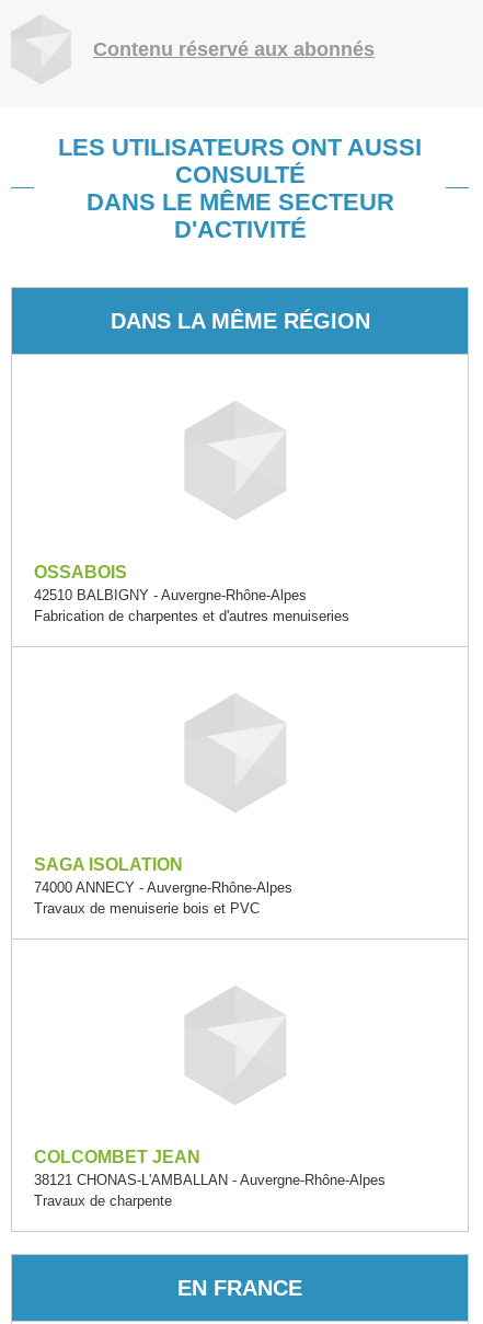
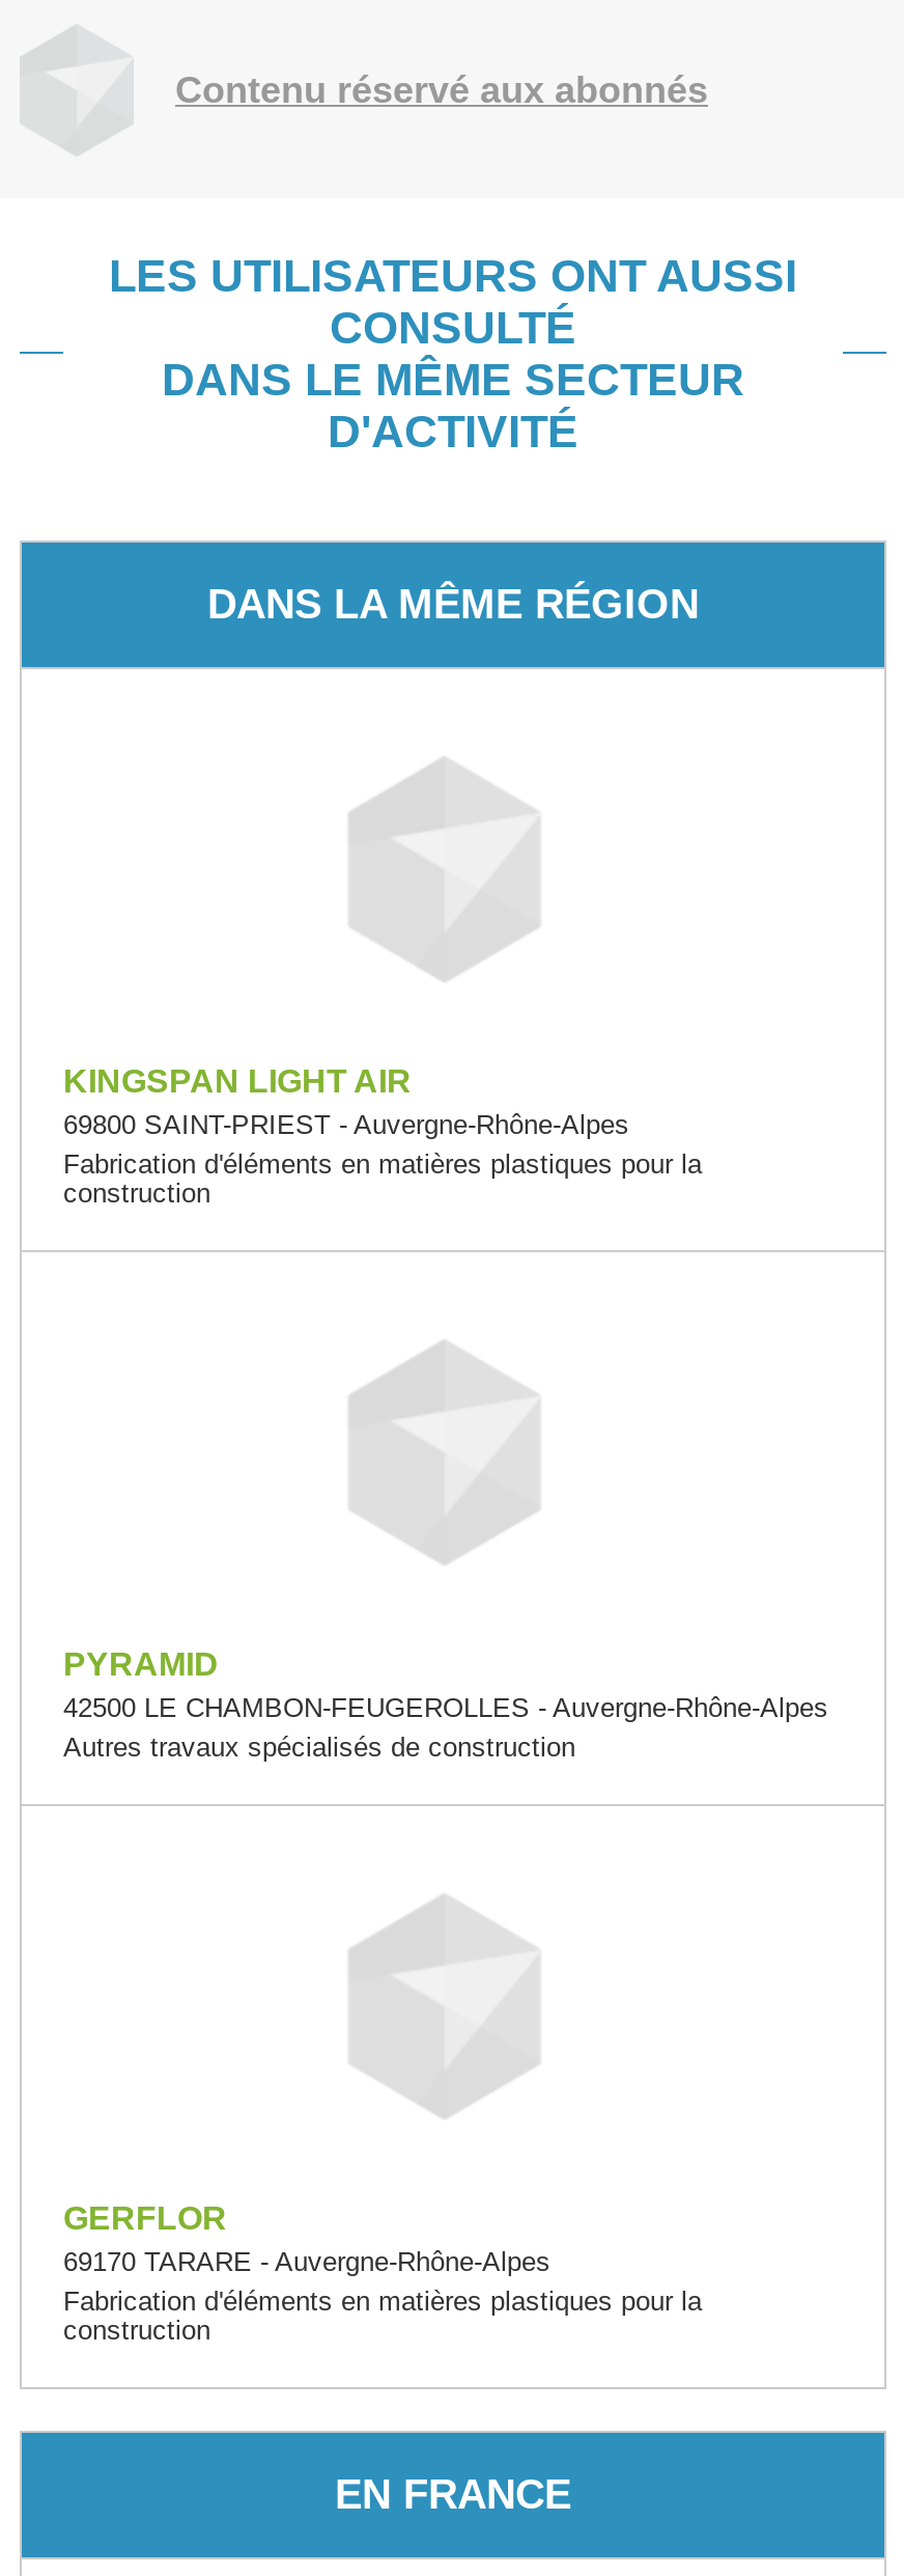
[34,563,349,624] OSSABOIS | 42510 BALBIGNY - Auvergne-Rhône-Alpes | Fabrication de charpentes et d'autres menuiseries -> [63,1063,702,1209] KINGSPAN LIGHT AIR | 69800 SAINT-PRIEST - Auvergne-Rhône-Alpes | Fabrication d'éléments en matières plastiques pour la | construction
[34,855,292,917] SAGA ISOLATION | 74000 ANNECY - Auvergne-Rhône-Alpes | Travaux de menuiserie bois et PVC -> [63,1646,828,1763] PYRAMID | 42500 LE CHAMBON-FEUGEROLLES - Auvergne-Rhône-Alpes | Autres travaux spécialisés de construction
[34,1148,386,1209] COLCOMBET JEAN | 38121 CHONAS-L'AMBALLAN - Auvergne-Rhône-Alpes | Travaux de charpente -> [63,2200,702,2346] GERFLOR | 69170 TARARE - Auvergne-Rhône-Alpes | Fabrication d'éléments en matières plastiques pour la | construction

